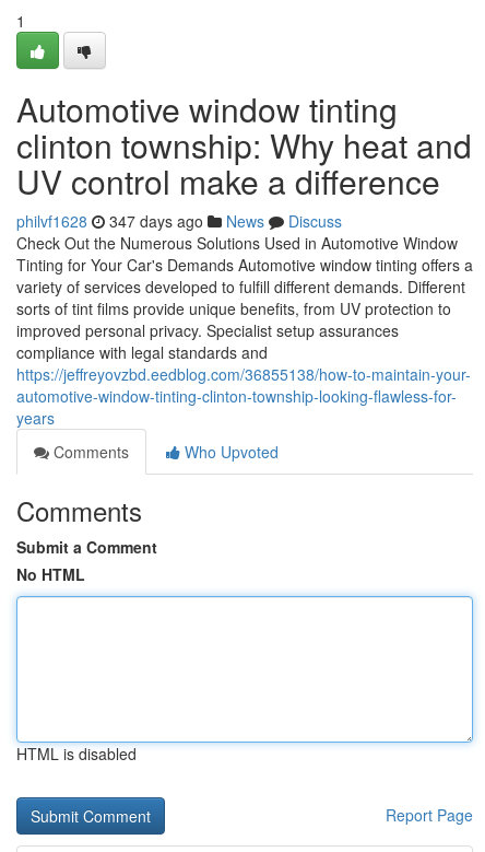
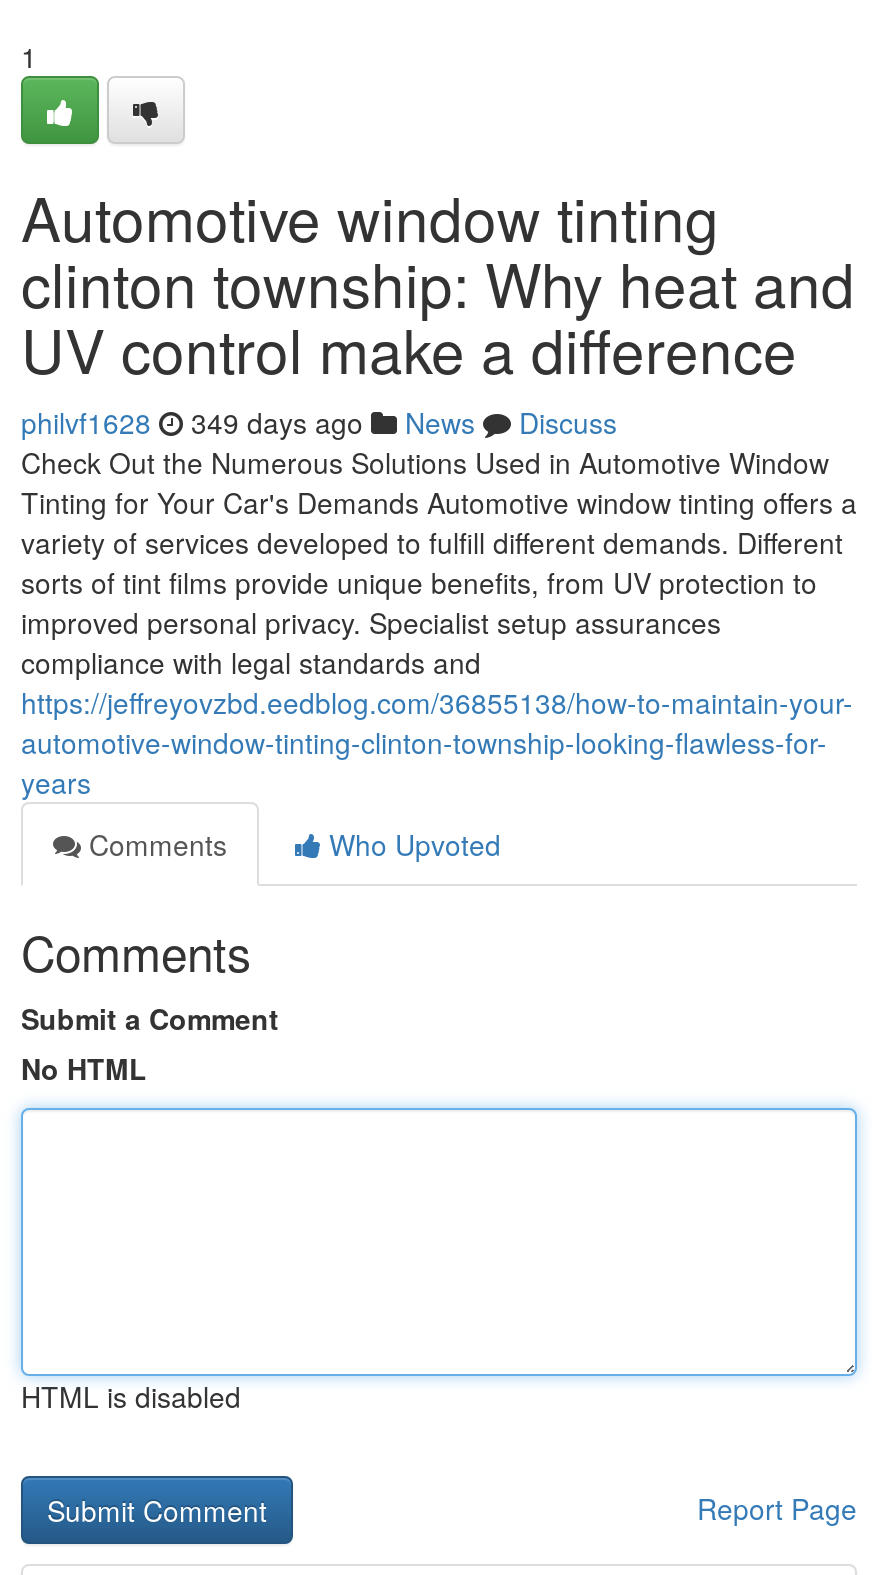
[16,210,342,232] philvf1628 347 days ago News Discuss -> [21,402,617,442] philvf1628 349 days ago News Discuss

